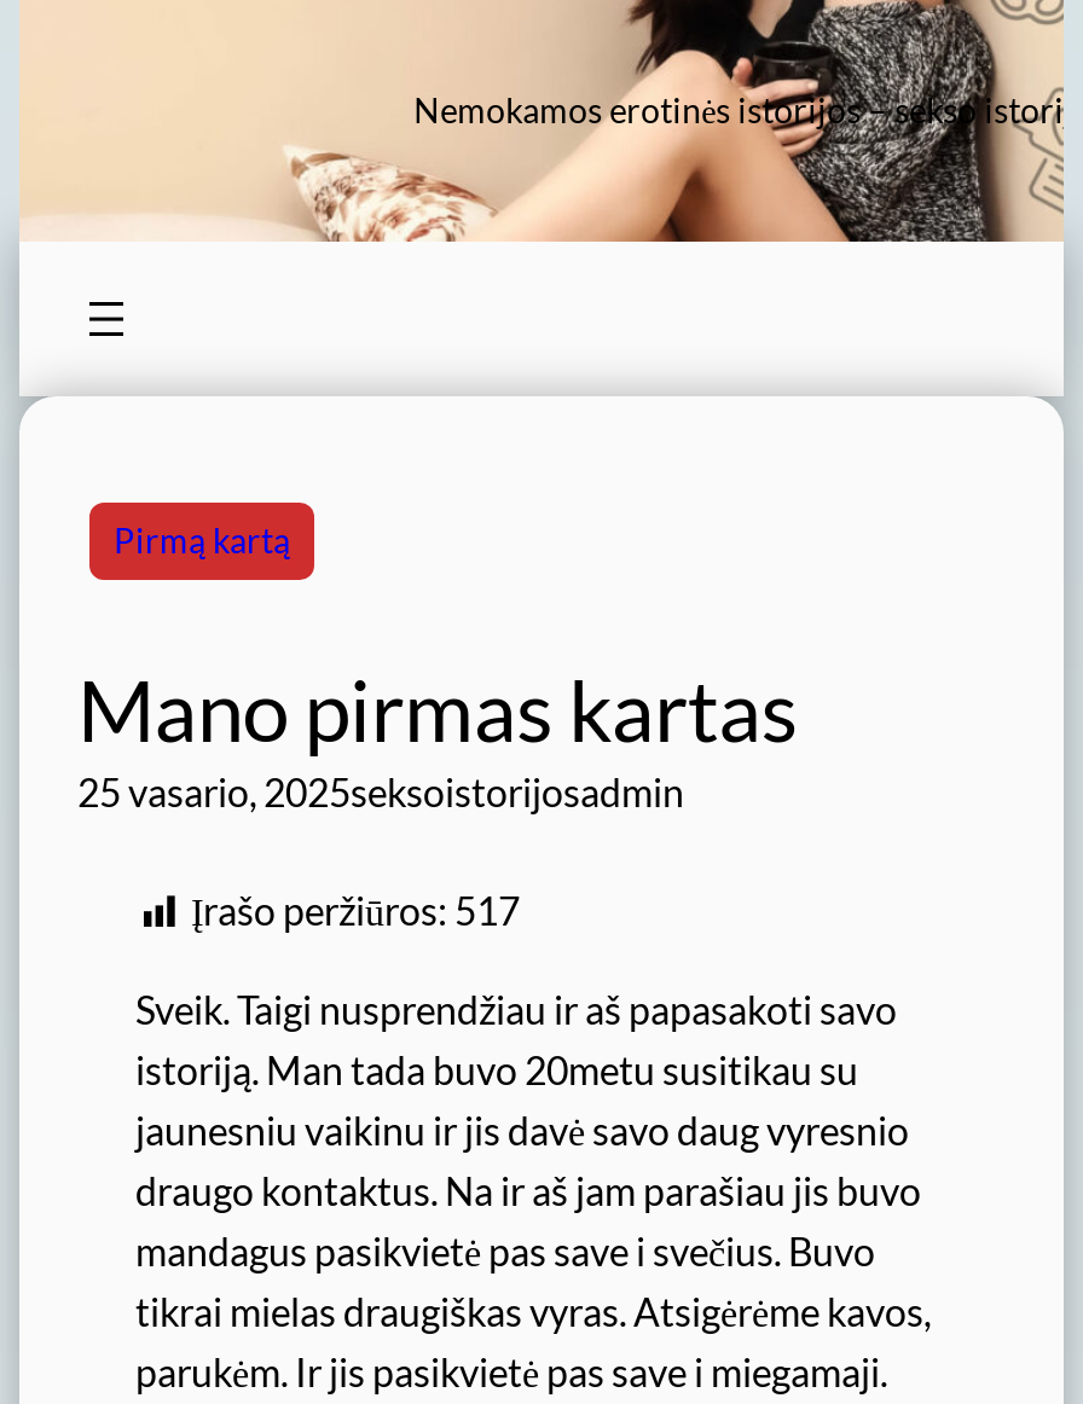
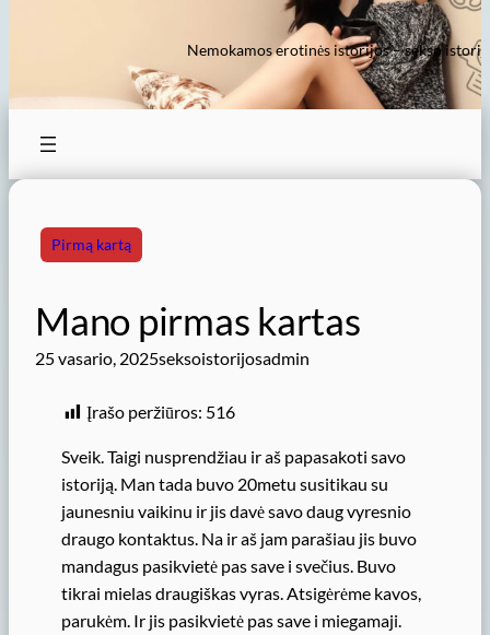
[191,887,520,933] Įrašo peržiūros: 517 -> [86,401,235,422] Įrašo peržiūros: 516

